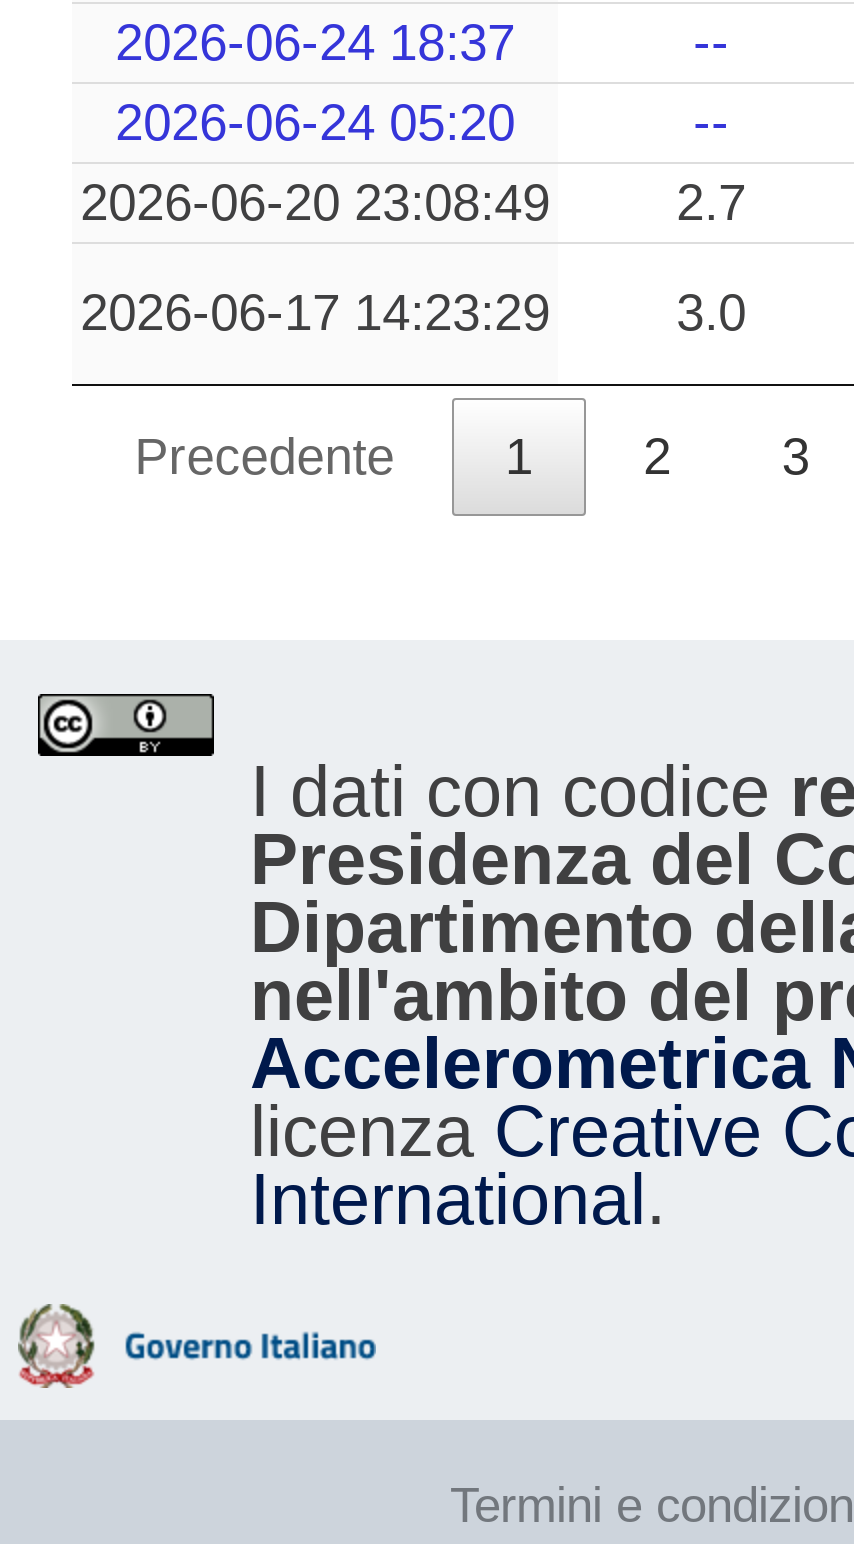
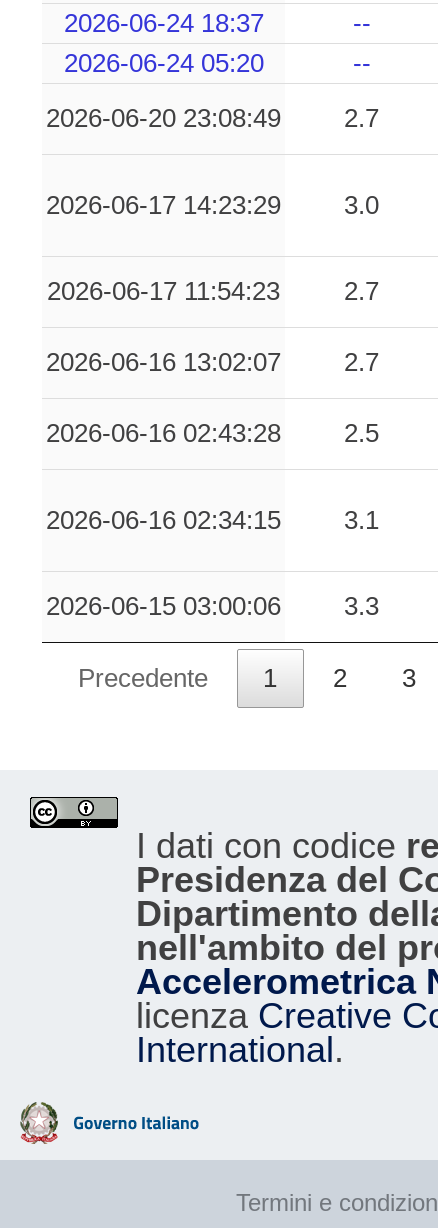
none -> [46,277,379,620] 2026-06-17 11:54:23 | 2.7 | 2026-06-16 13:02:07 | 2.7 | 2026-06-16 02:43:28 | 2.5 | 2026-06-16 02:34:15 | 3.1 | 2026-06-15 03:00:06 | 3.3

